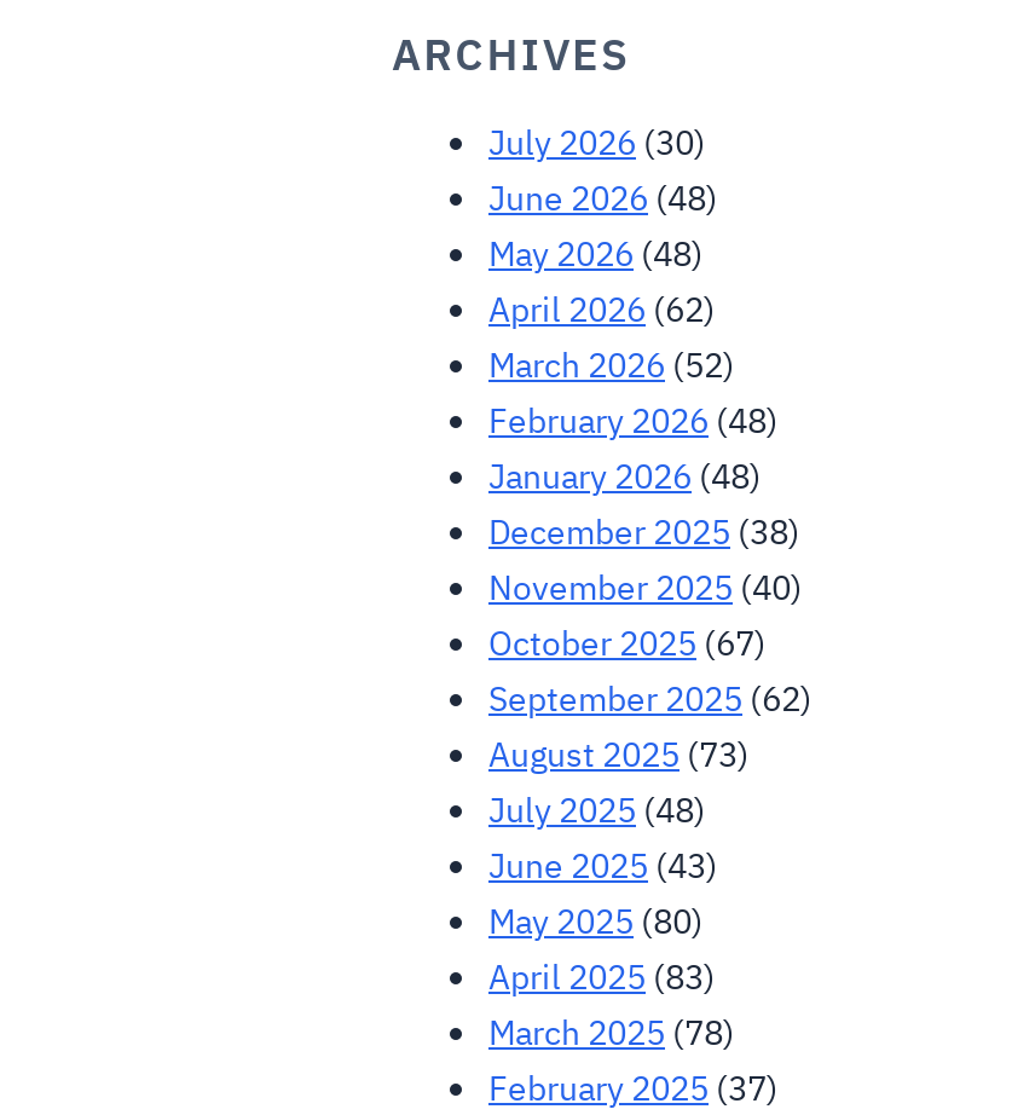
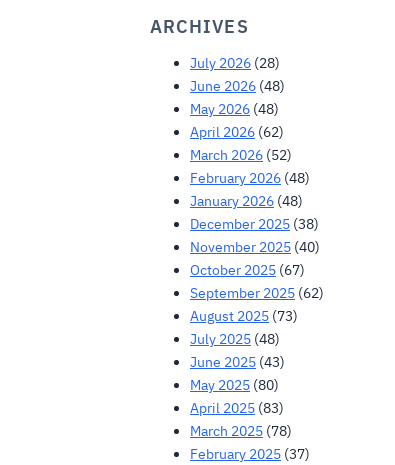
[488,120,706,164] July 2026 (30) -> [190,54,280,72] July 2026 (28)

